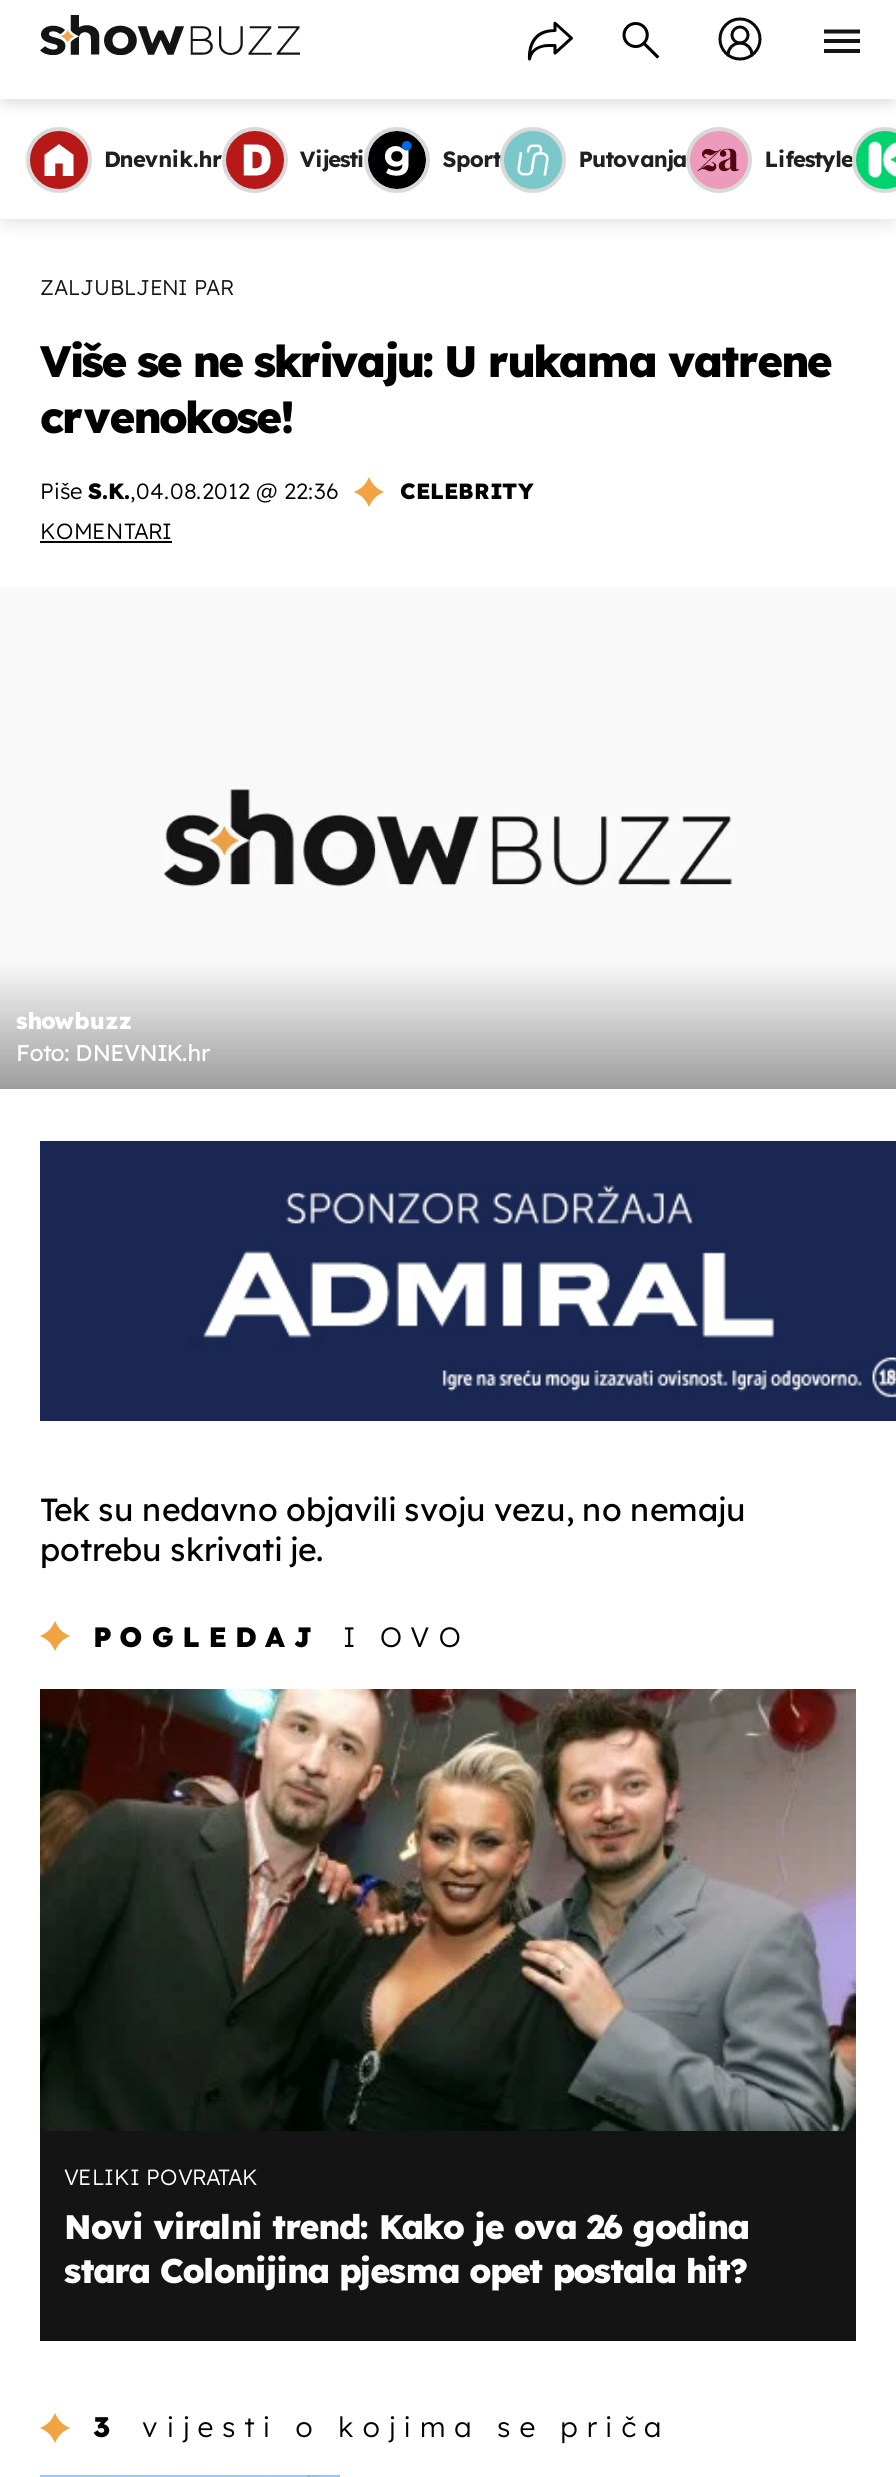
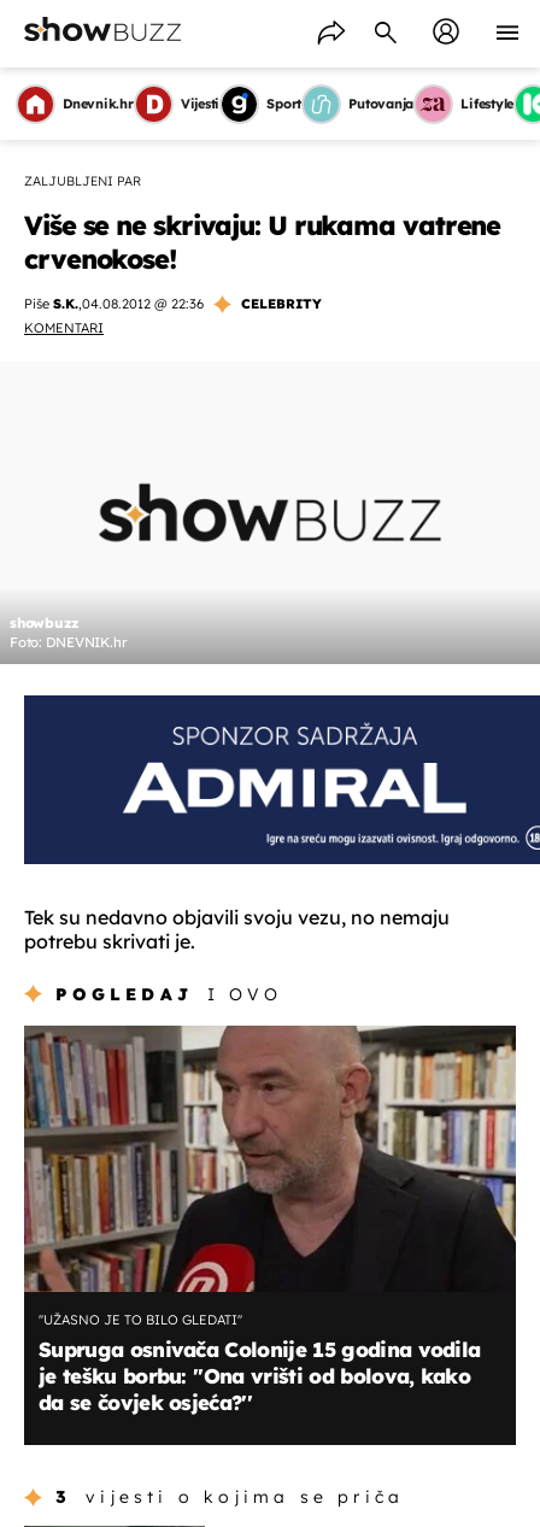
[38,1687,858,2291] [image] | VELIKI POVRATAK | Novi viralni trend: Kako je ova 26 godina | stara Colonijina pjesma opet postala hit? -> [23,1024,517,1415] [image] | ''UŽASNO JE TO BILO GLEDATI'' | Supruga osnivača Colonije 15 godina vodila | je tešku borbu: ''Ona vrišti od bolova, kako | da se čovjek osjeća?''

